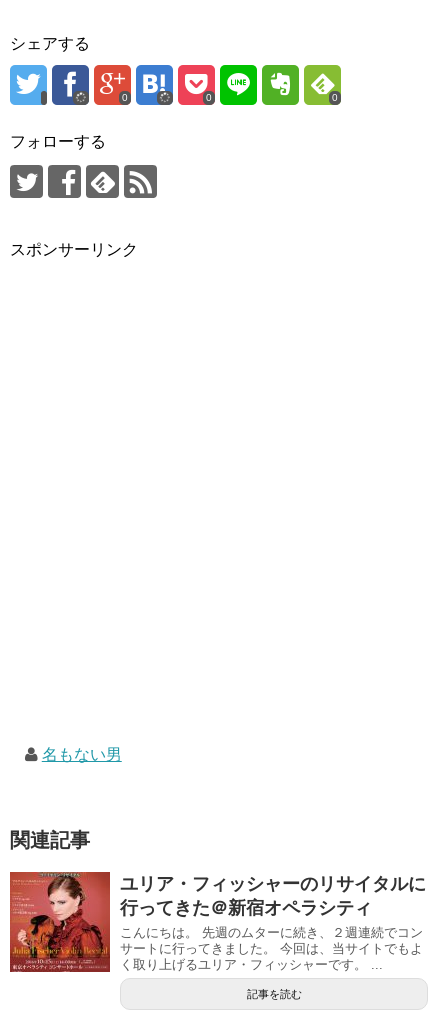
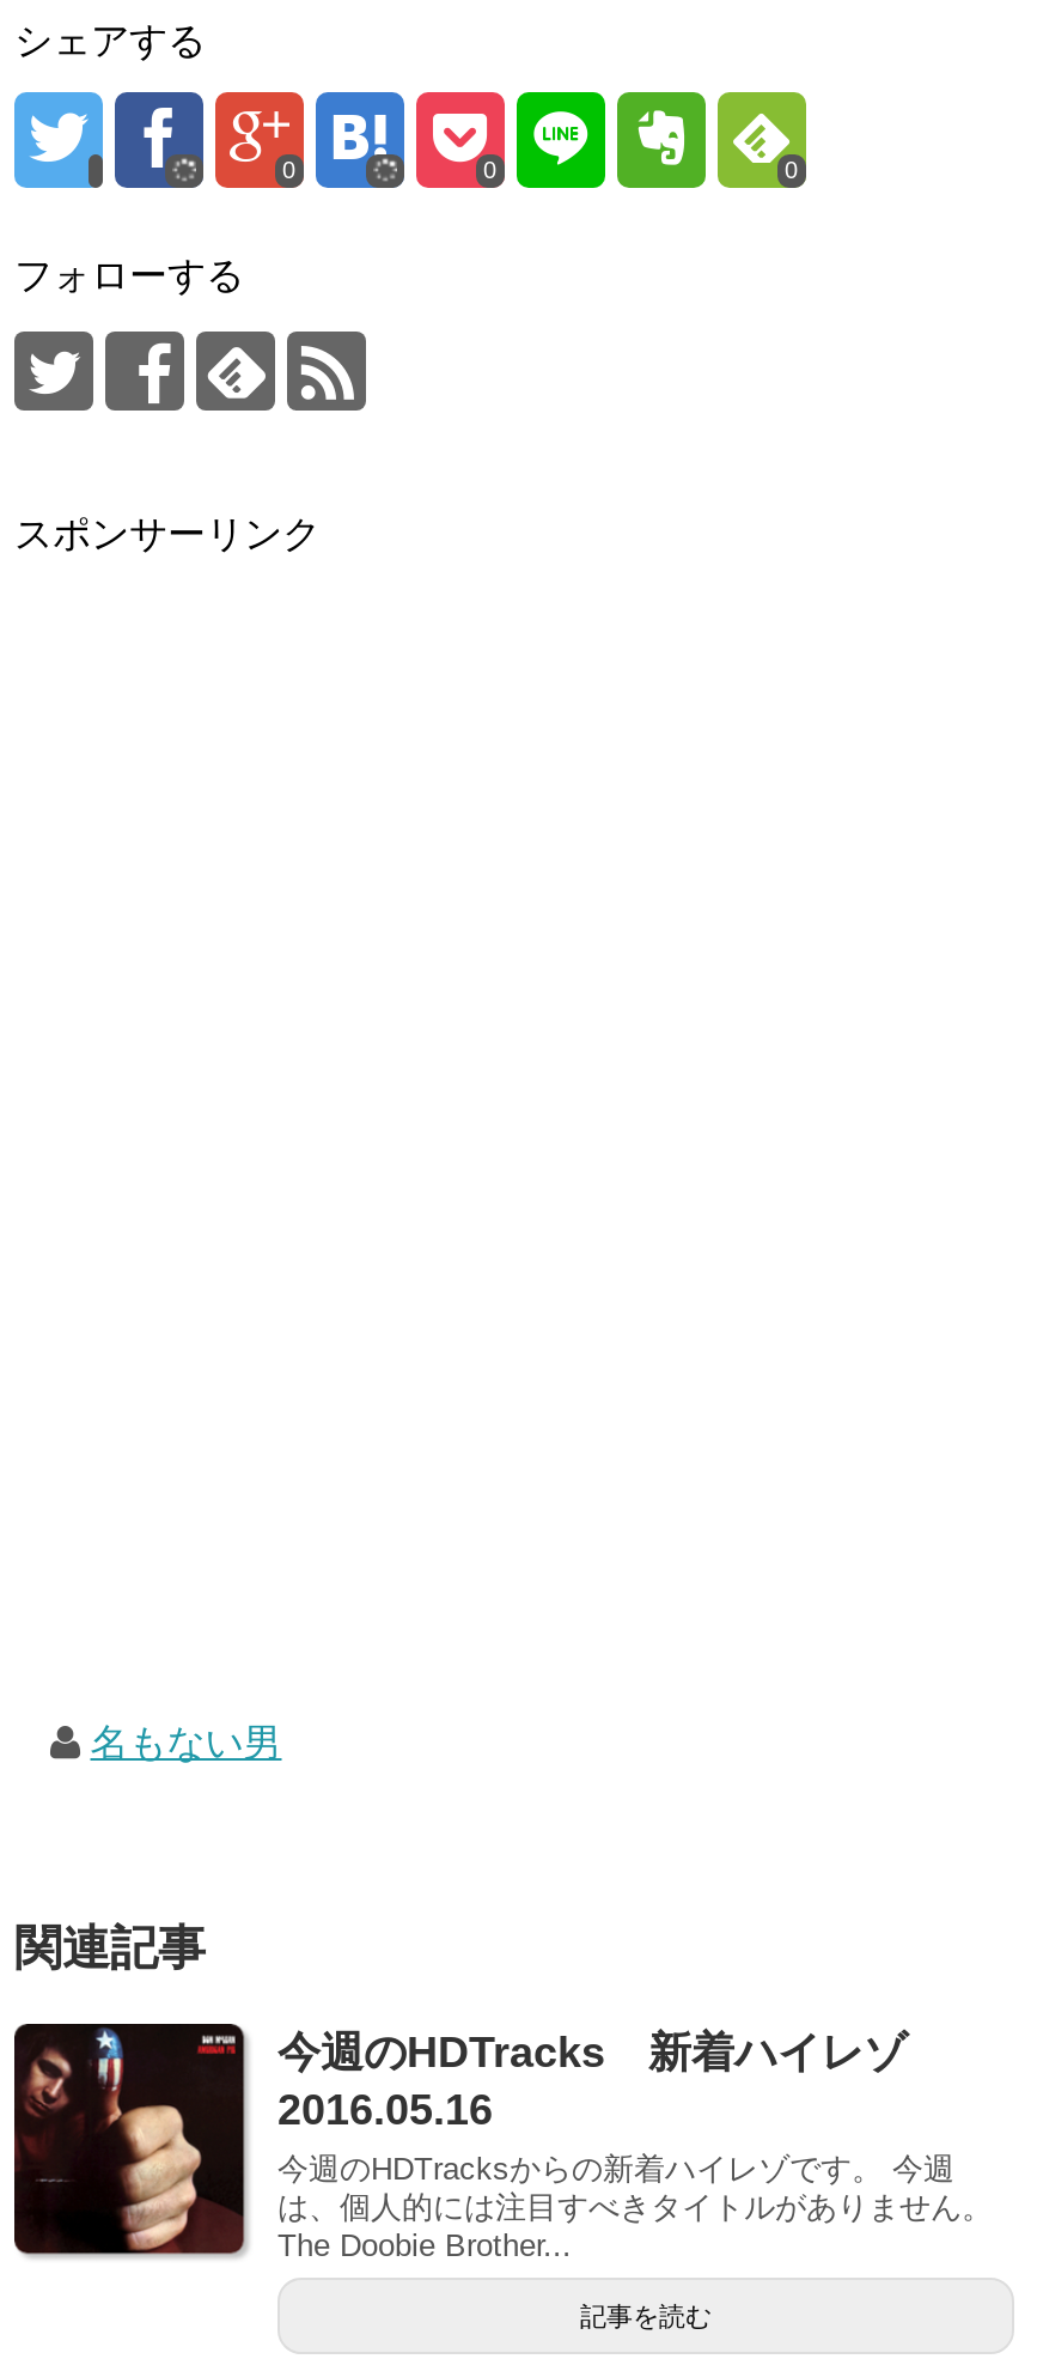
[9,871,426,973] [image] | ユリア・フィッシャーのリサイタルに | 行ってきた＠新宿オペラシティ | こんにちは。 先週のムターに続き、２週連続でコン | サートに行ってきました。 今回は、当サイトでもよ | く取り上げるユリア・フィッシャーです。 ... -> [12,2022,993,2263] [image] | 今週のHDTracks 新着ハイレゾ | 2016.05.16 | 今週のHDTracksからの新着ハイレゾです。 今週 | は、個人的には注目すべきタイトルがありません。 | The Doobie Brother...

